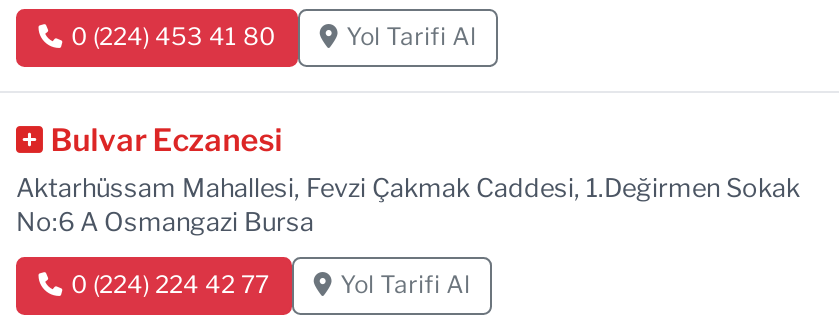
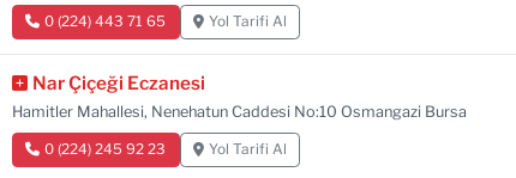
[71,22,275,50] 0 (224) 453 41 80 -> [45,13,166,29] 0 (224) 443 71 65
[16,121,800,238] Bulvar Eczanesi | Aktarhüssam Mahallesi, Fevzi Çakmak Caddesi, 1.Değirmen Sokak | No:6 A Osmangazi Bursa -> [12,72,467,121] Nar Çiçeği Eczanesi | Hamitler Mahallesi, Nenehatun Caddesi No:10 Osmangazi Bursa
[71,271,269,299] 0 (224) 224 42 77 -> [45,141,166,158] 0 (224) 245 92 23

